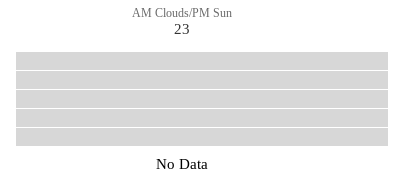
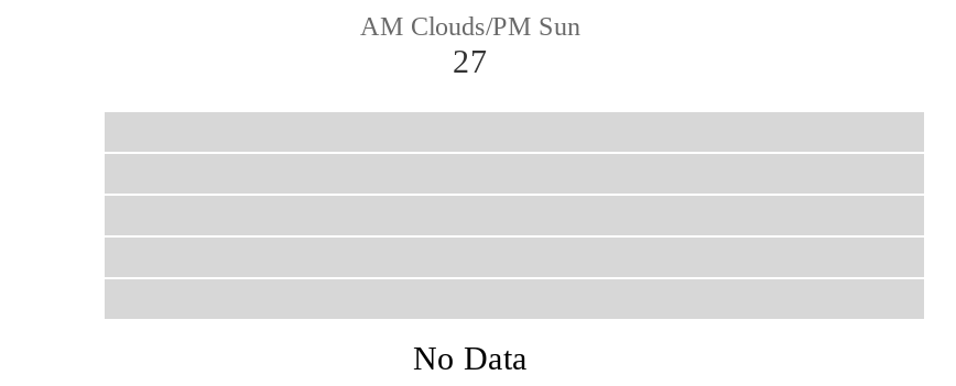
[174,21,190,37] 23 -> [453,43,488,79] 27

